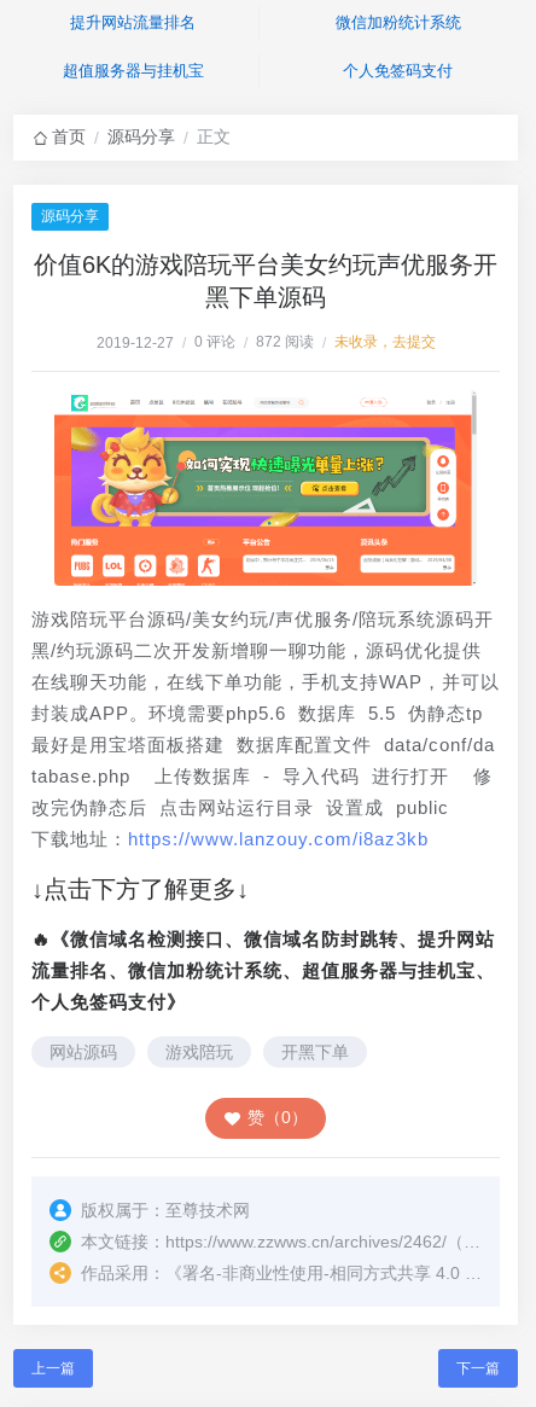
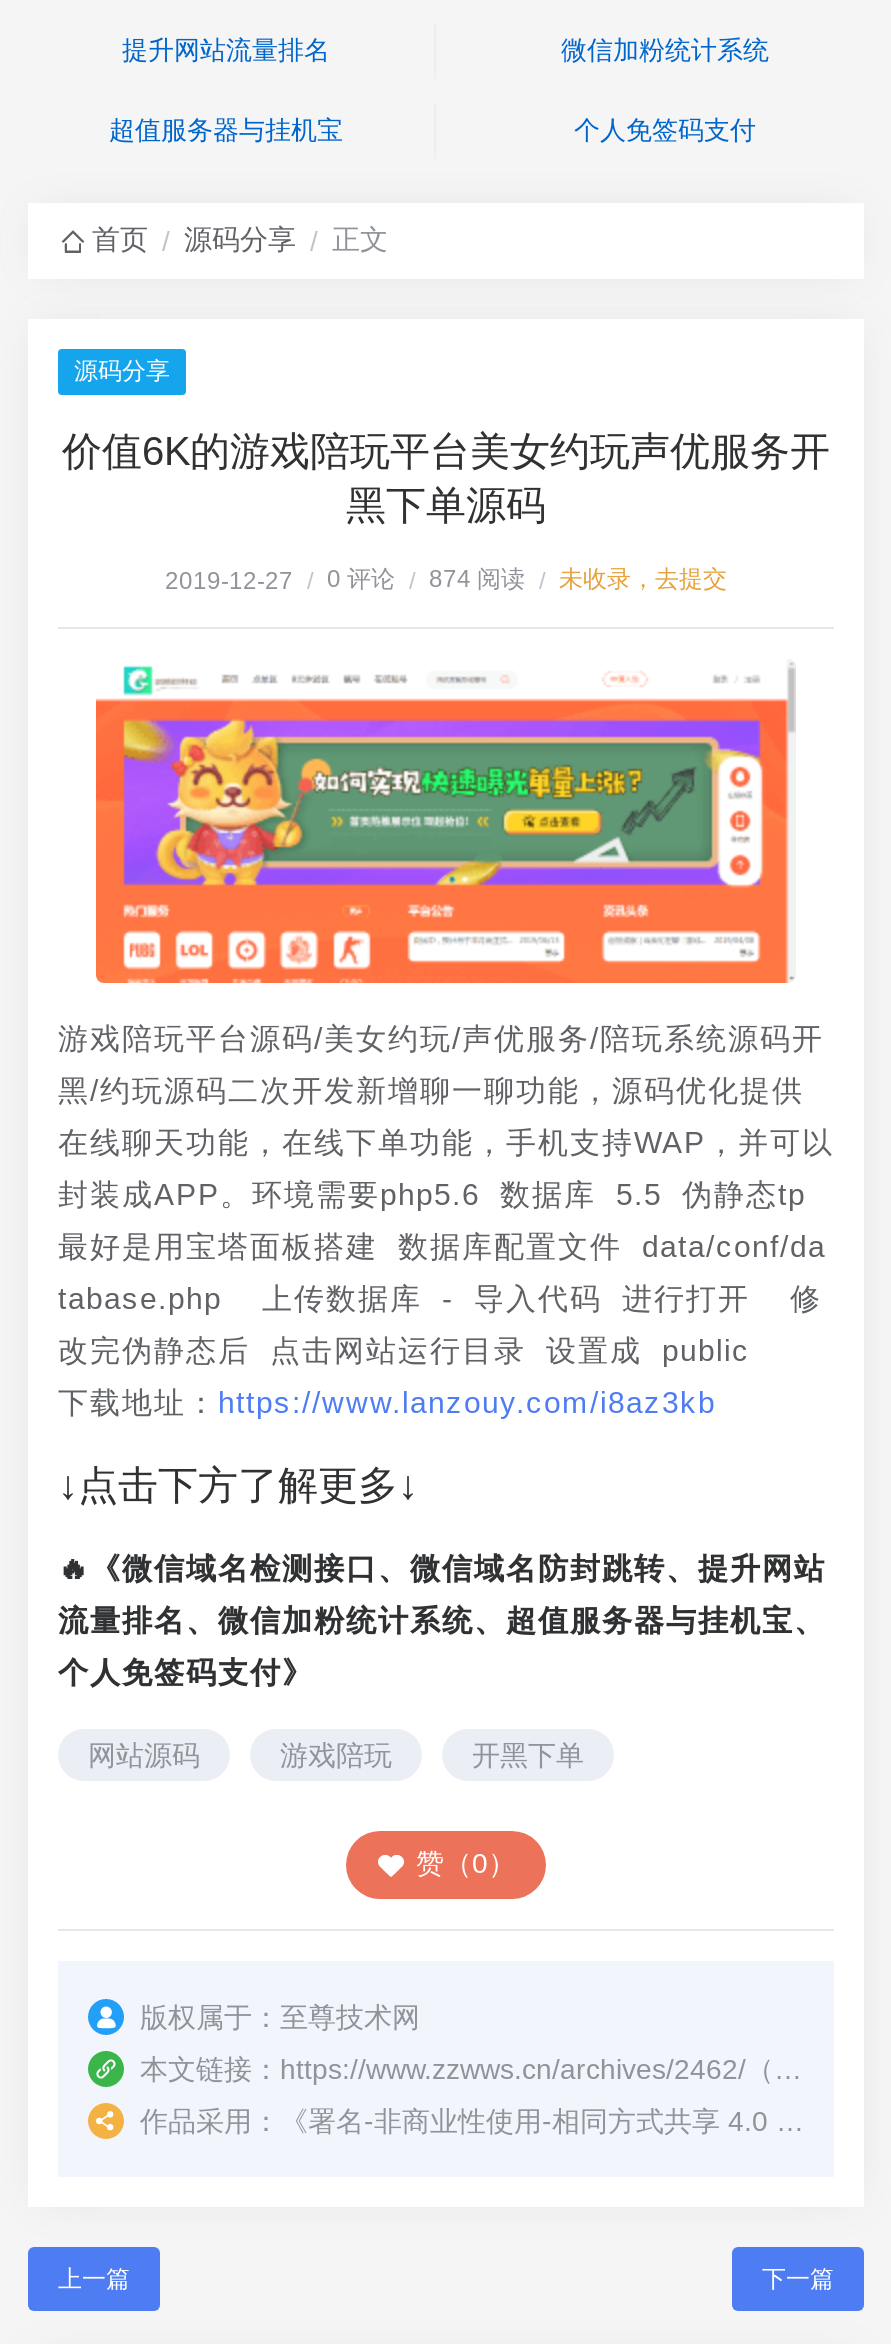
[96,333,435,351] 2019-12-27 / 0 评论 / 872 阅读 / 未收录，去提交 -> [165,565,727,594] 2019-12-27 / 0 评论 / 874 阅读 / 未收录，去提交

